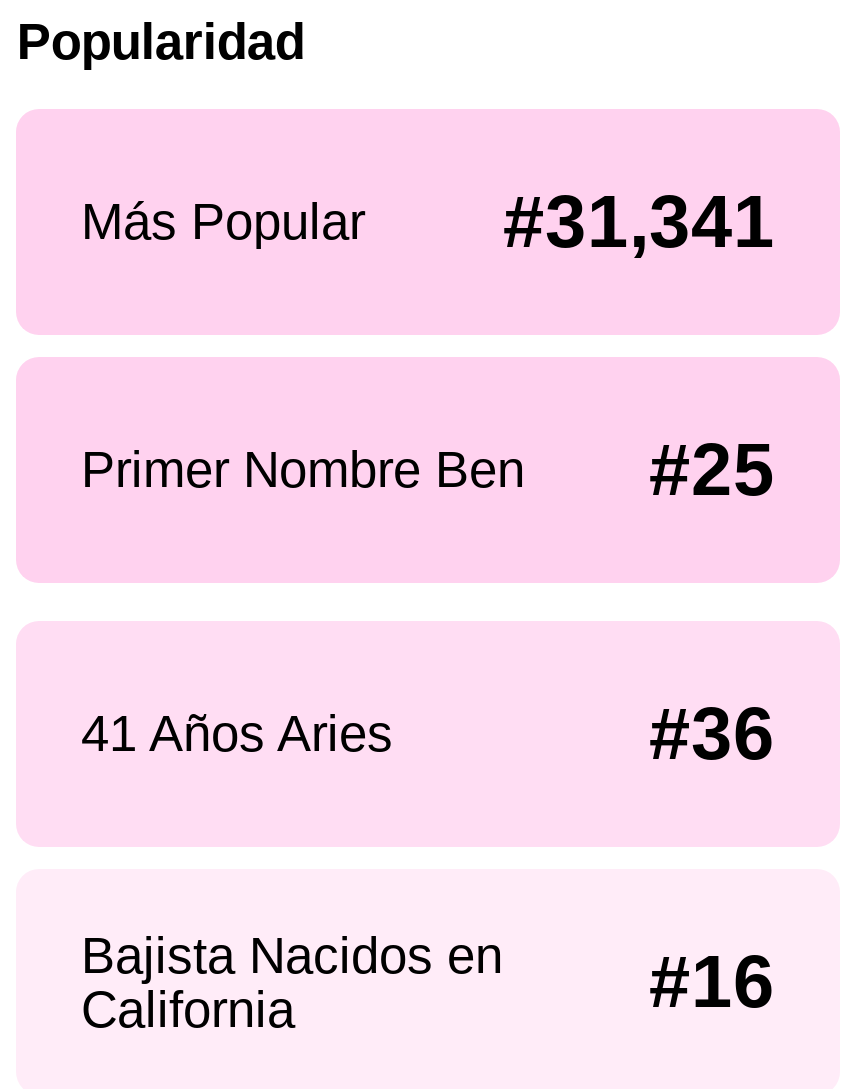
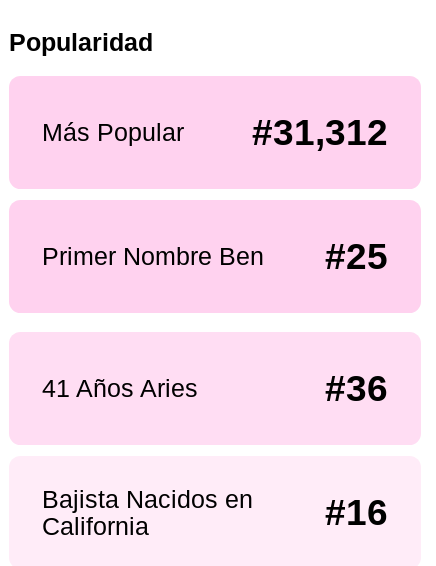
[503,181,775,263] #31,341 -> [252,112,388,153] #31,312

